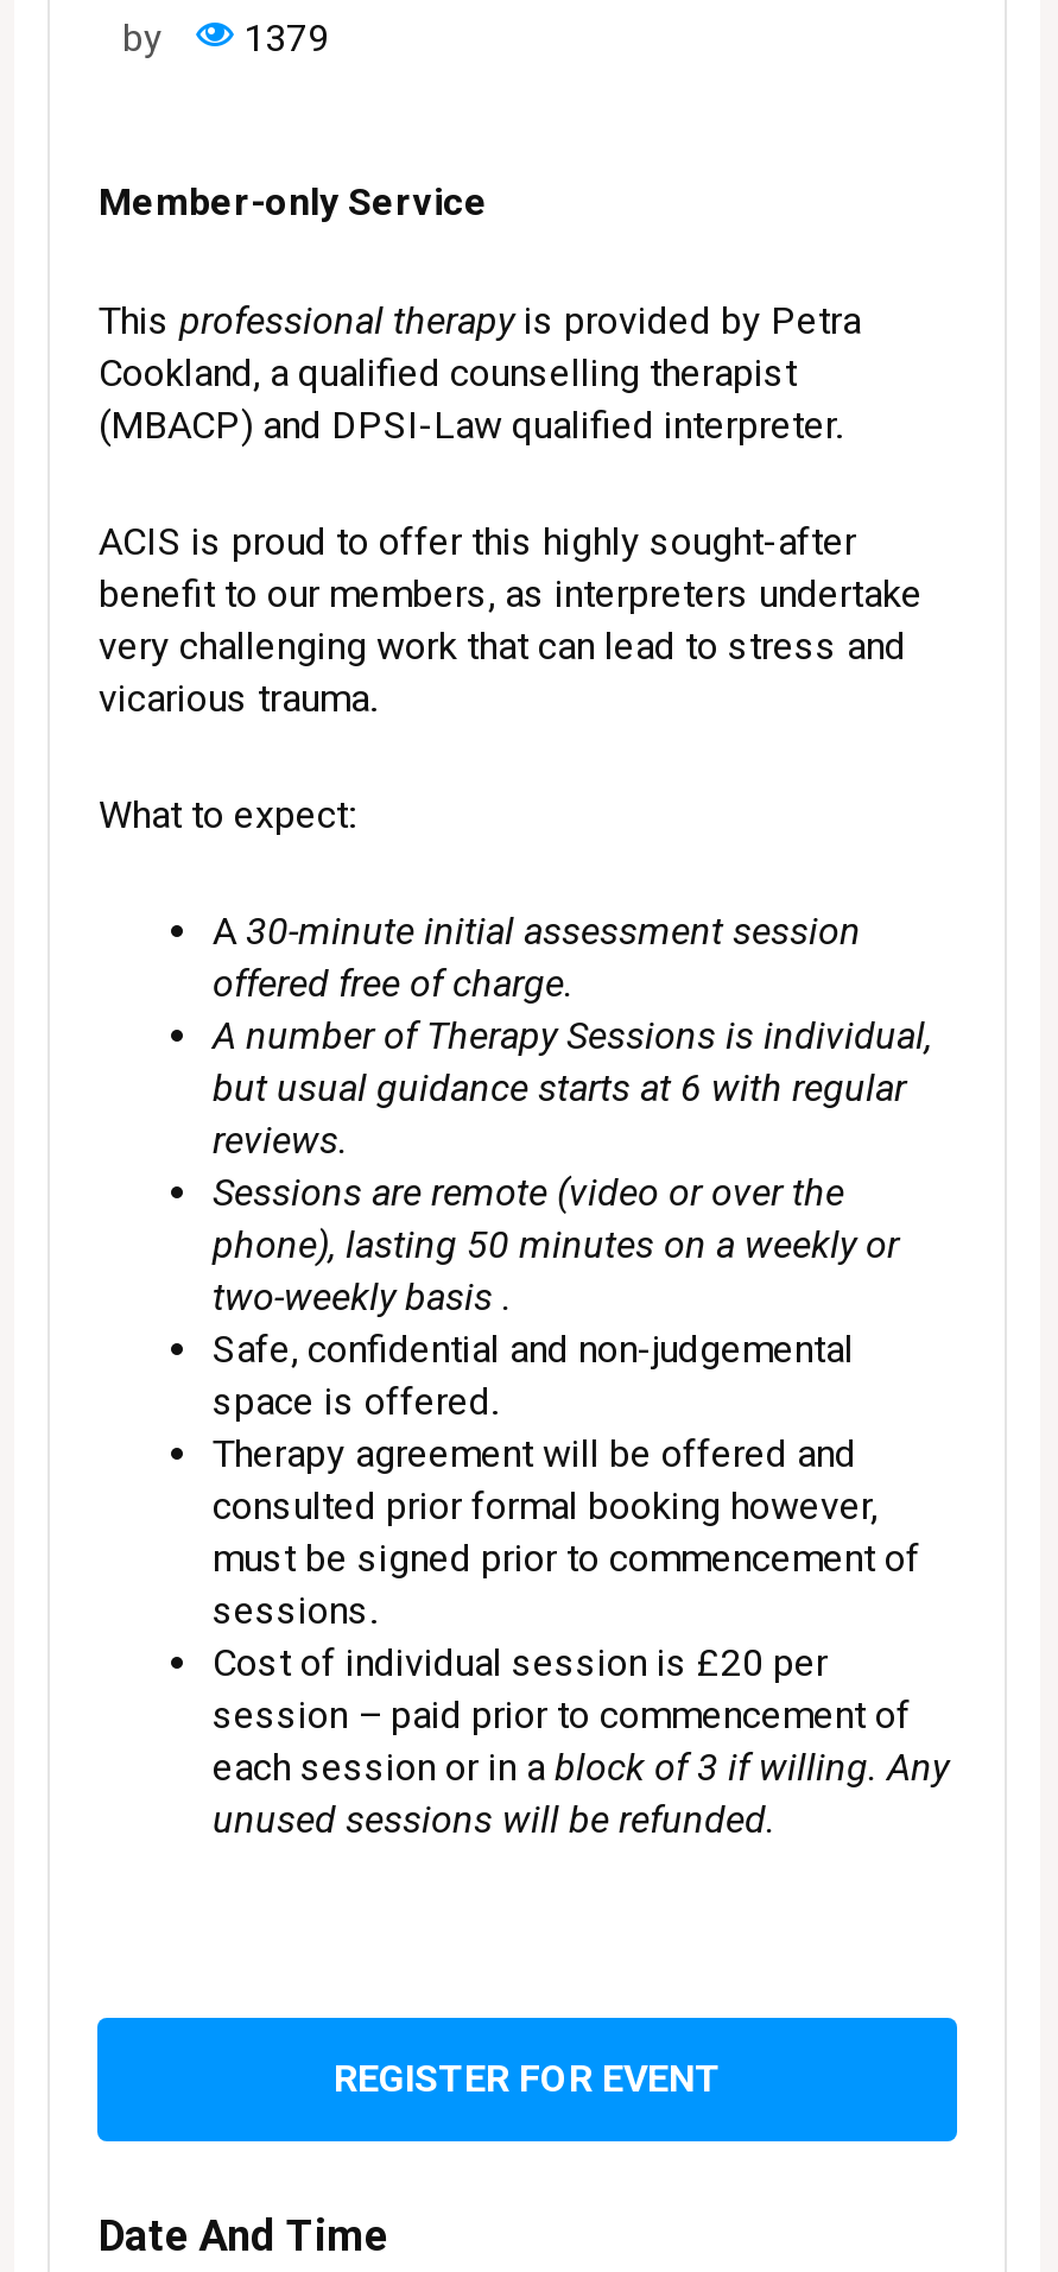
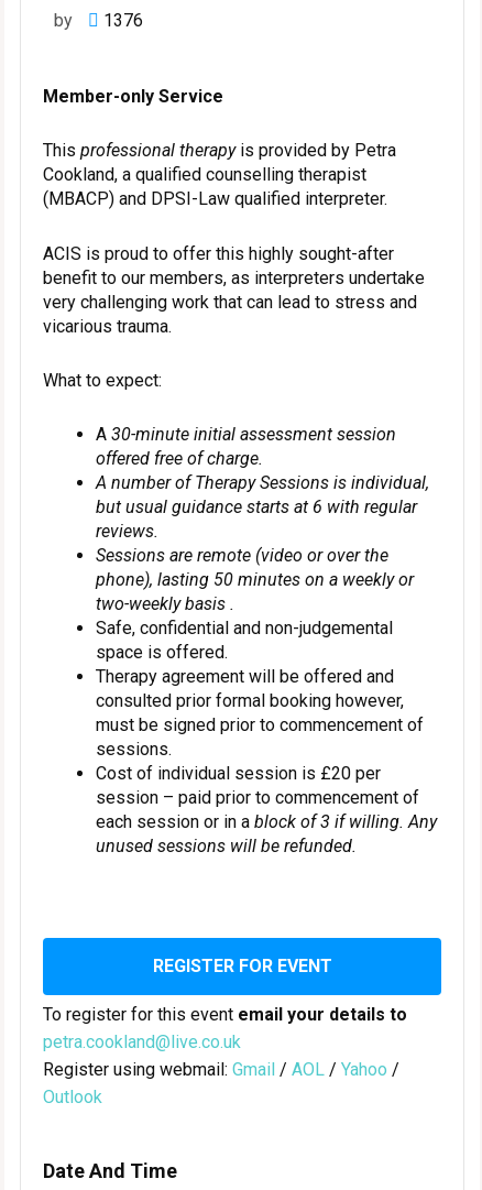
[122,16,329,61] by 1379 -> [54,10,144,31] by 1376
none -> [43,1004,408,1108] To register for this event email your details to | petra.cookland@live.co.uk | Register using webmail: Gmail / AOL / Yahoo / | Outlook

